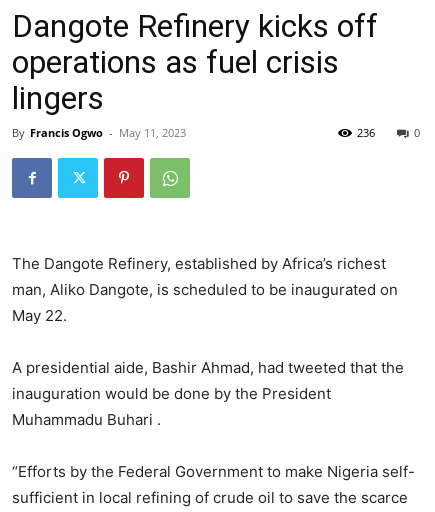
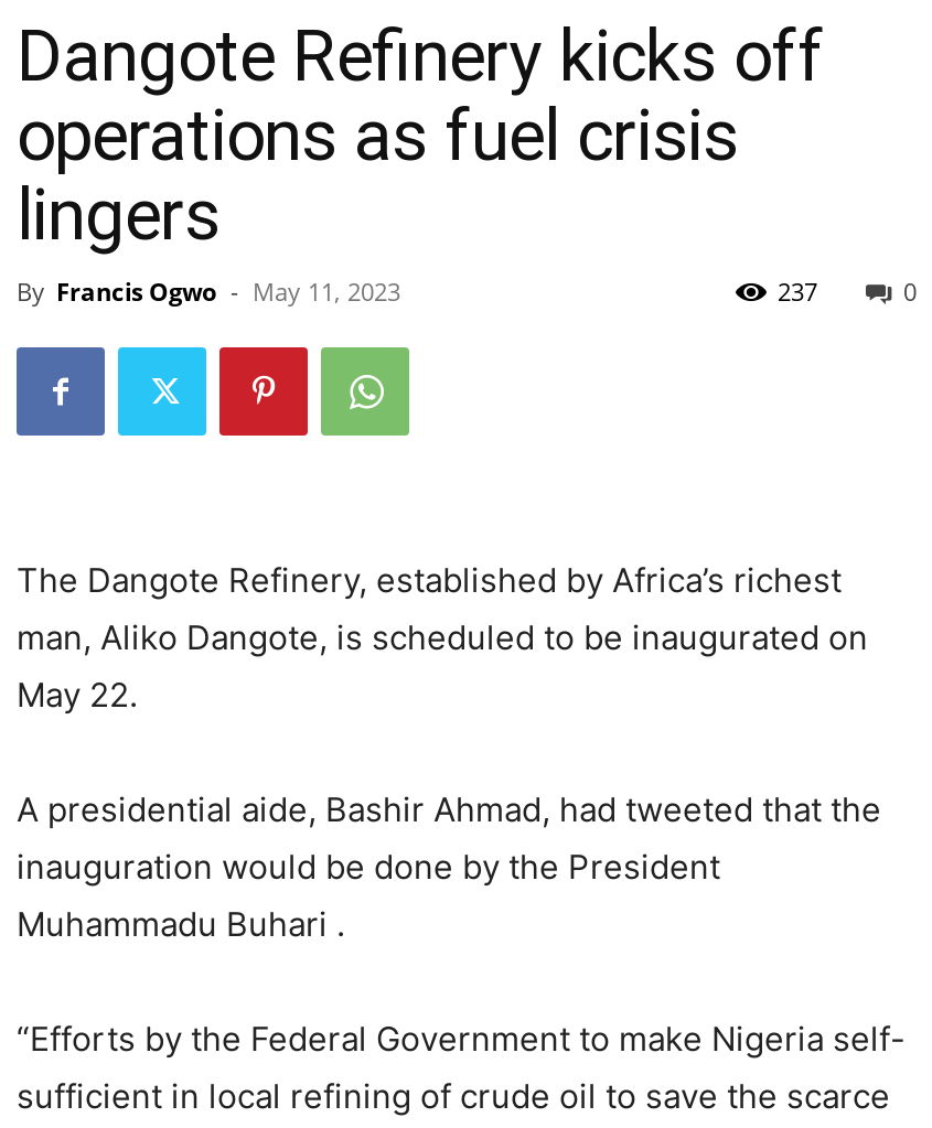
[357,125,375,140] 236 -> [778,275,817,308] 237

